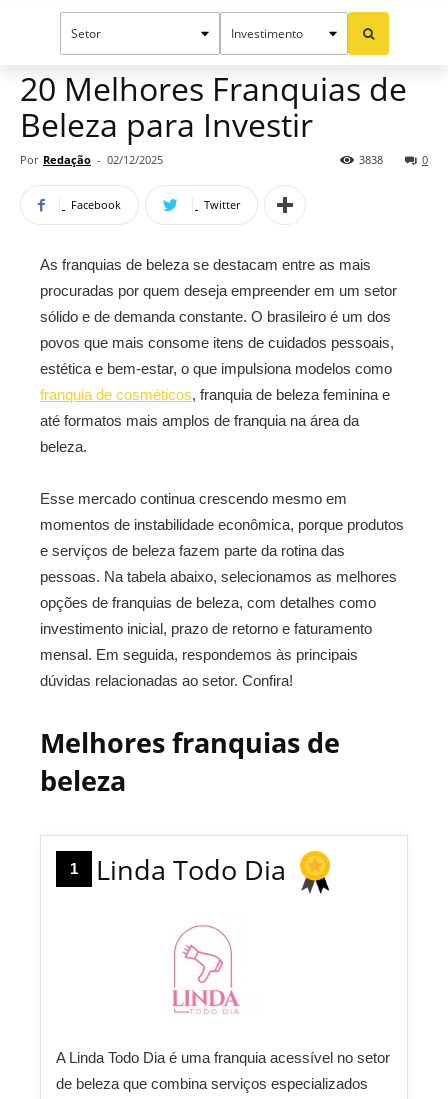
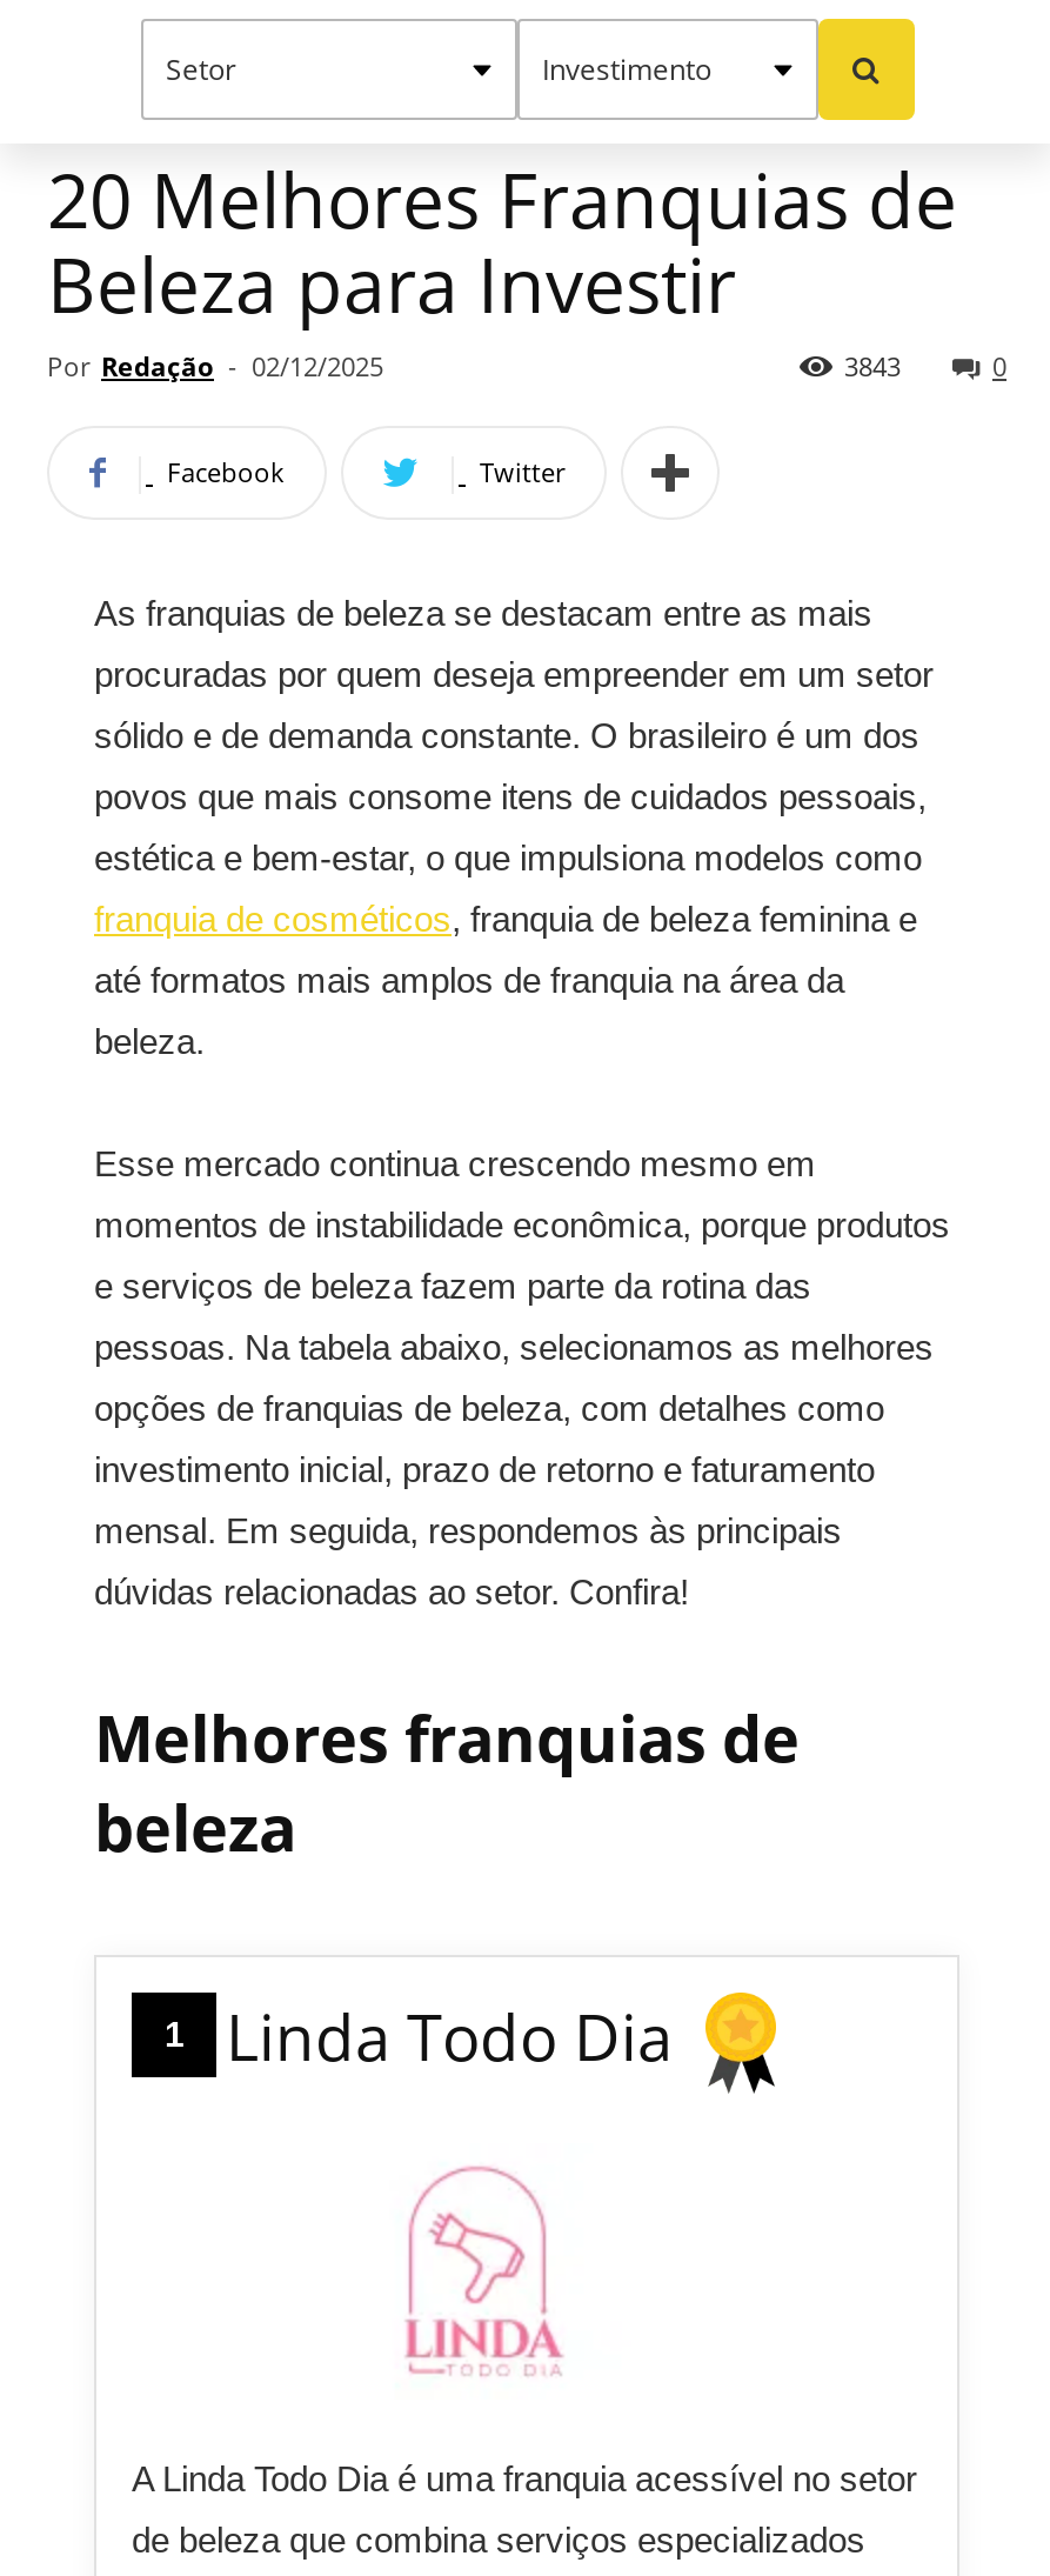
[359,152,383,167] 3838 -> [844,348,901,383] 3843

